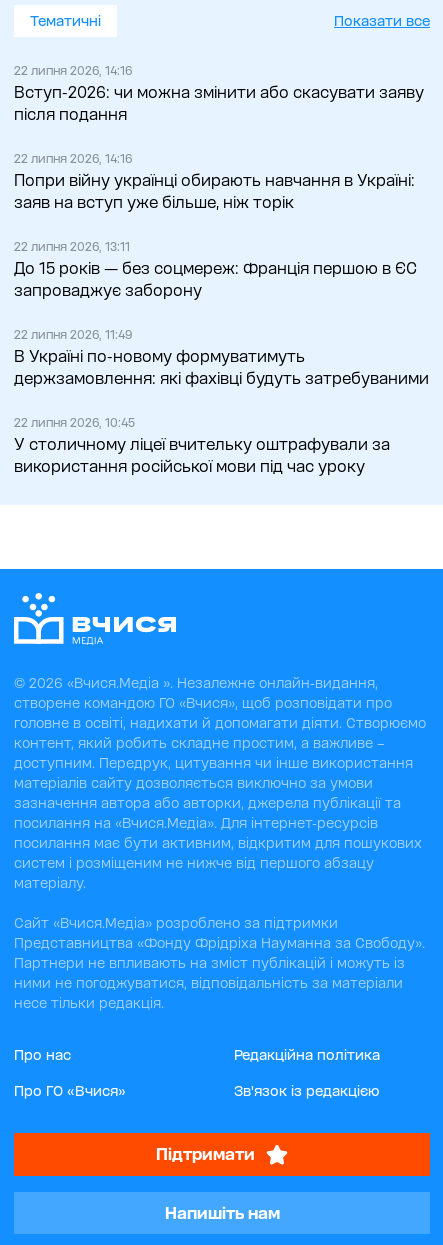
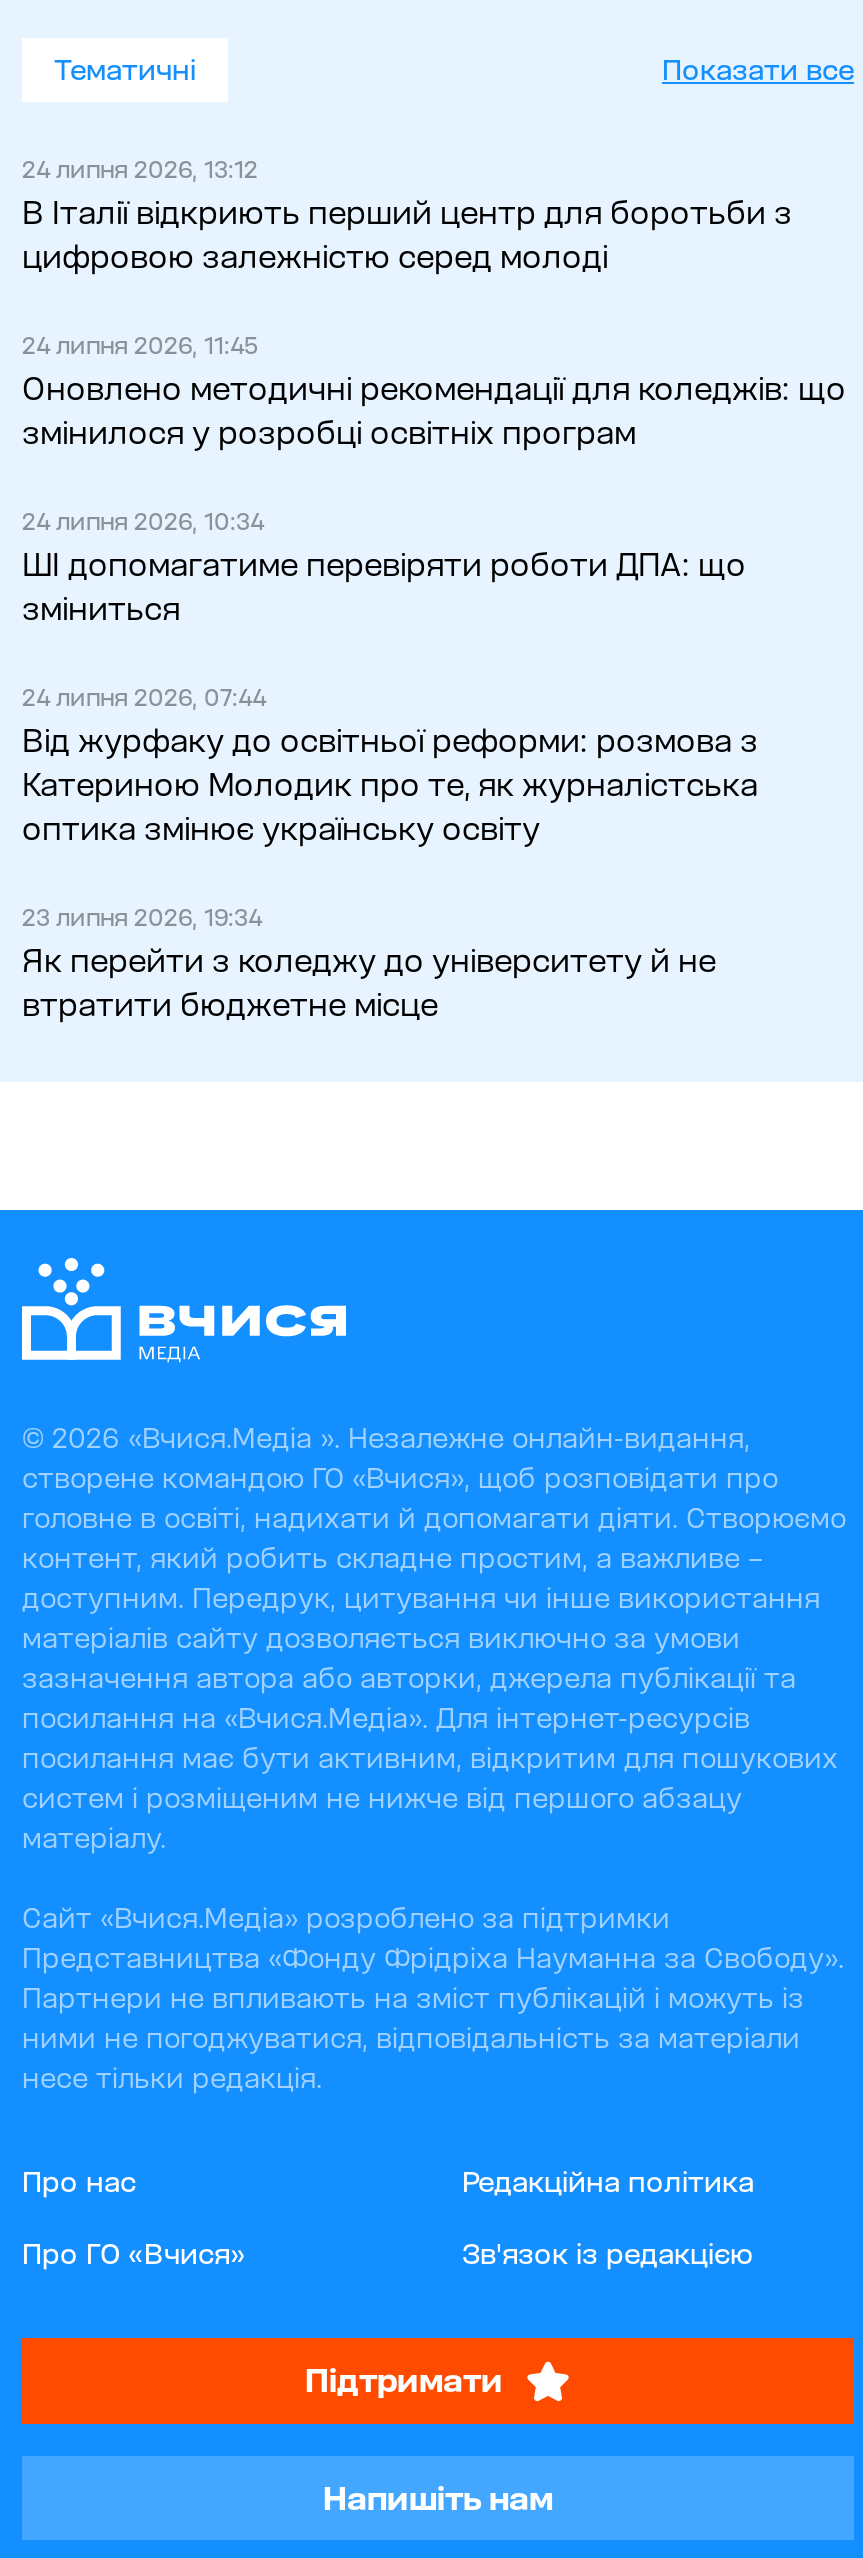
[14,65,424,122] 22 липня 2026, 14:16 | Вступ-2026: чи можна змінити або скасувати заяву | після подання -> [22,158,792,272] 24 липня 2026, 13:12 | В Італії відкриють перший центр для боротьби з | цифровою залежністю серед молоді
[14,153,415,210] 22 липня 2026, 14:16 | Попри війну українці обирають навчання в Україні: | заяв на вступ уже більше, ніж торік -> [22,334,846,448] 24 липня 2026, 11:45 | Оновлено методичні рекомендації для коледжів: що | змінилося у розробці освітніх програм
[14,241,417,298] 22 липня 2026, 13:11 | До 15 років — без соцмереж: Франція першою в ЄС | запроваджує заборону -> [22,510,746,624] 24 липня 2026, 10:34 | ШІ допомагатиме перевіряти роботи ДПА: що | зміниться
[14,329,429,386] 22 липня 2026, 11:49 | В Україні по-новому формуватимуть | держзамовлення: які фахівці будуть затребуваними -> [22,686,758,844] 24 липня 2026, 07:44 | Від журфаку до освітньої реформи: розмова з | Катериною Молодик про те, як журналістська | оптика змінює українську освіту
[14,417,390,474] 22 липня 2026, 10:45 | У столичному ліцеї вчительку оштрафували за | використання російської мови під час уроку -> [22,906,716,1020] 23 липня 2026, 19:34 | Як перейти з коледжу до університету й не | втратити бюджетне місце

